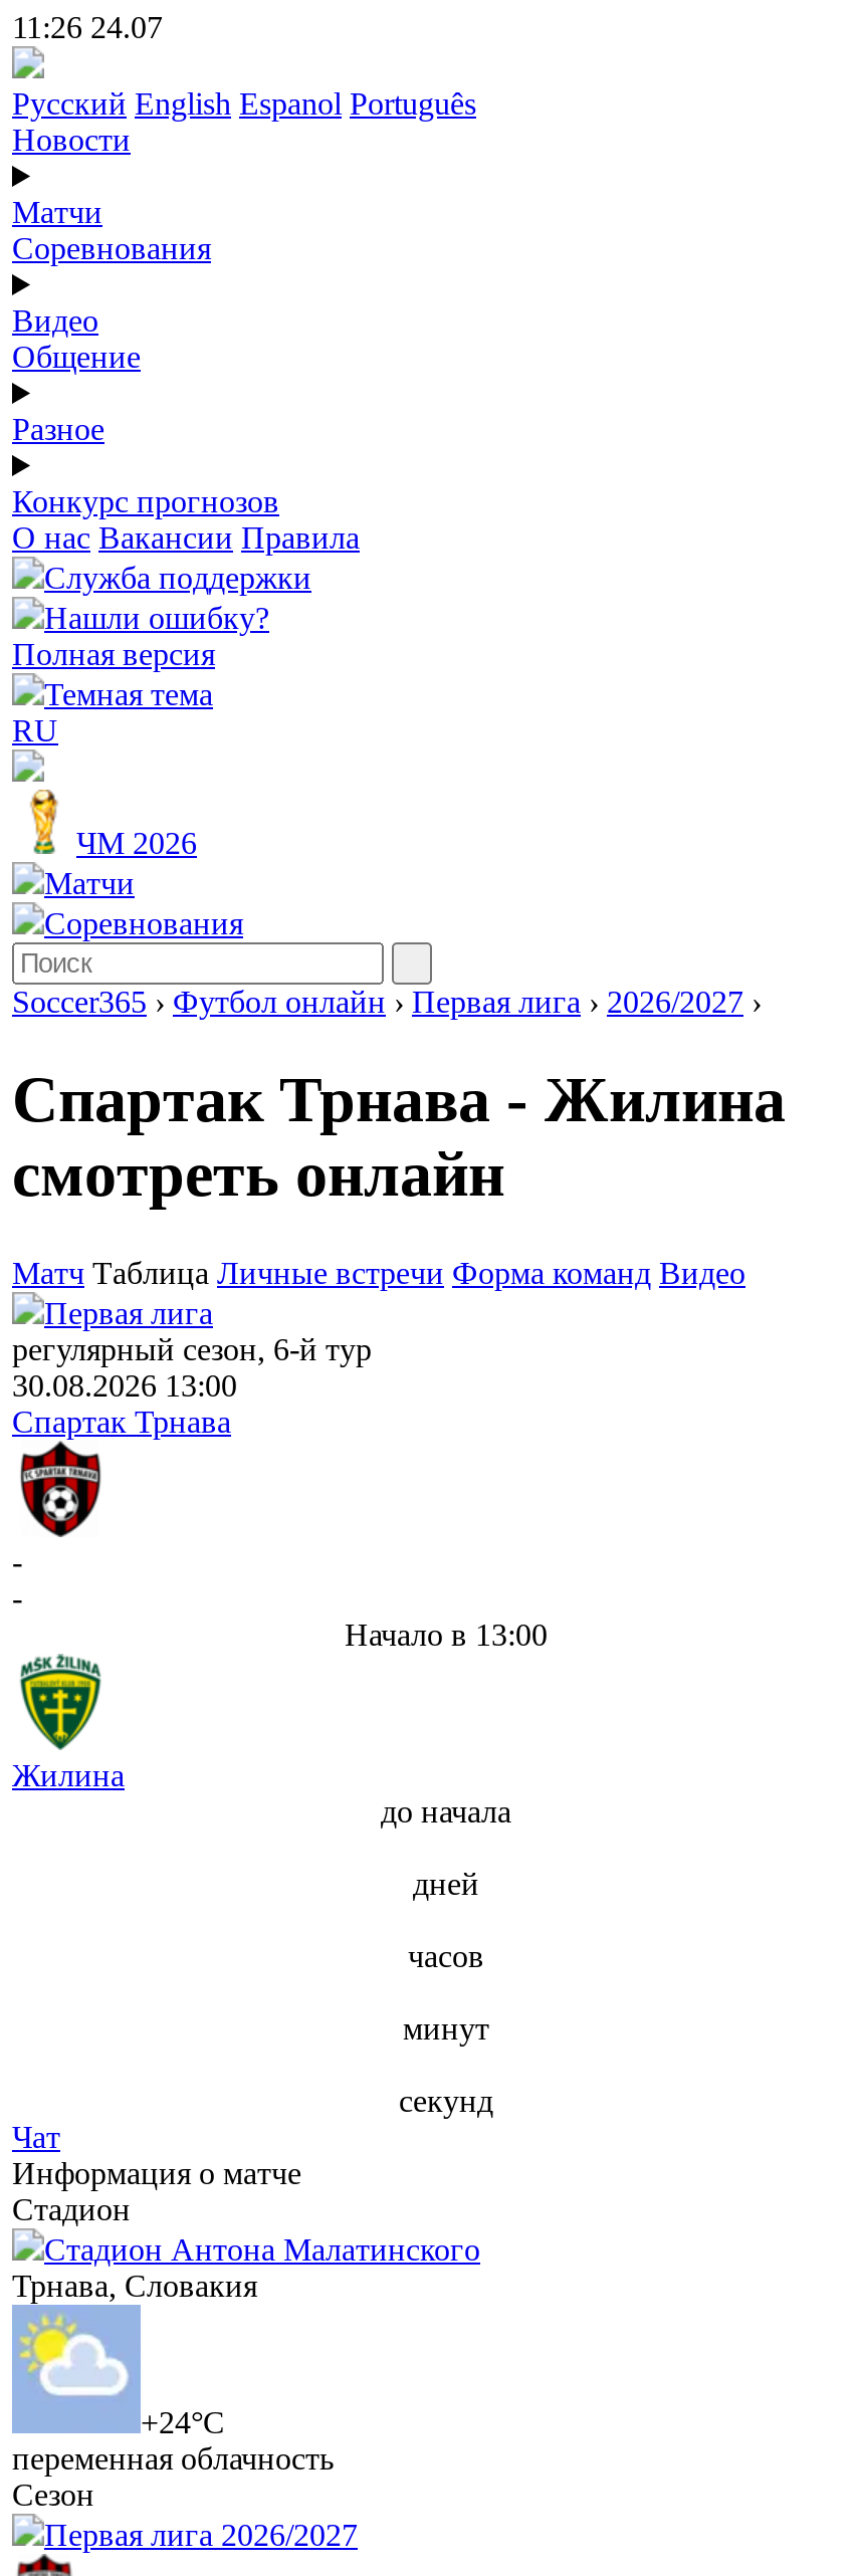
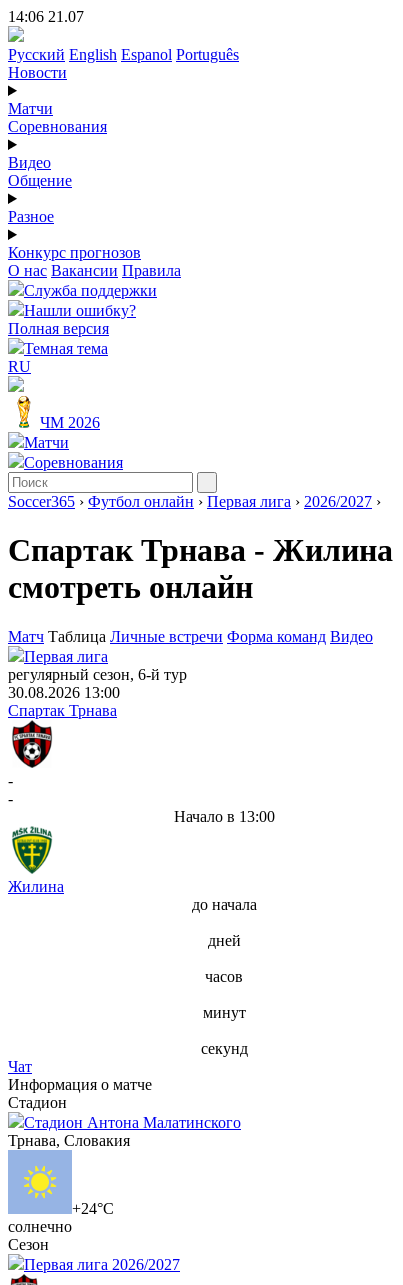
[12,10,163,44] 11:26 24.07 -> [8,8,84,25] 14:06 21.07
[12,2315,334,2475] [image] | переменная облачность -> [8,1156,72,1235] [image] | солнечно

